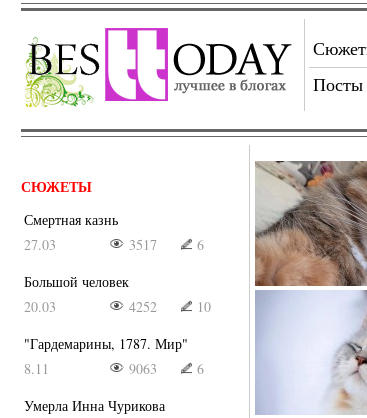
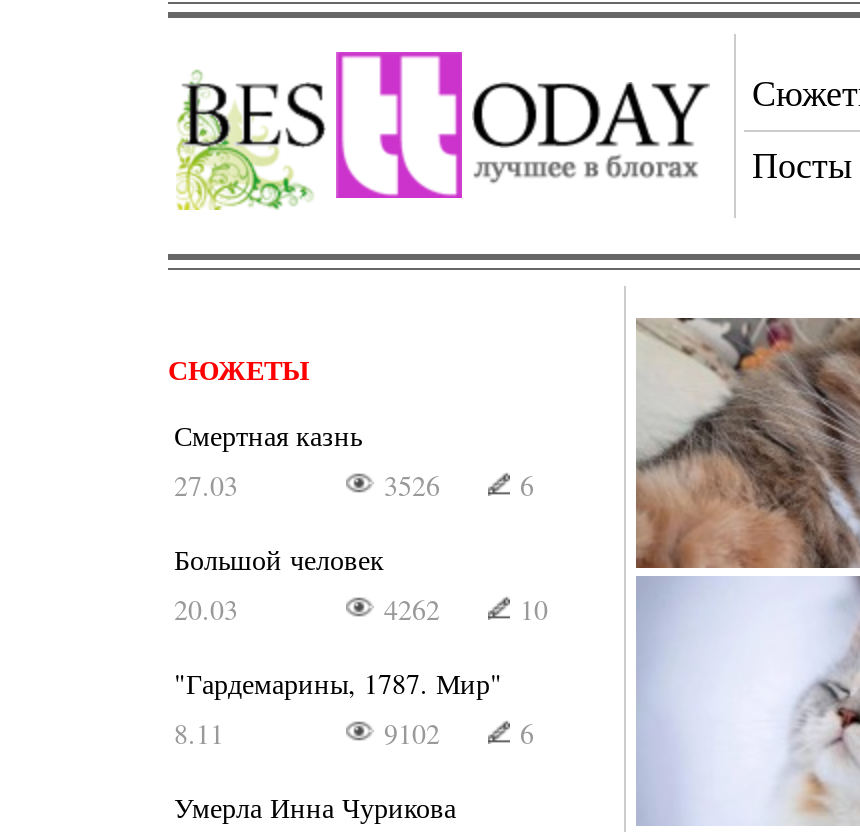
[124,235,204,254] 3517 6 -> [374,466,534,504] 3526 6
[124,297,211,316] 4252 10 -> [374,590,548,628] 4262 10
[124,359,204,378] 9063 6 -> [374,714,534,752] 9102 6

